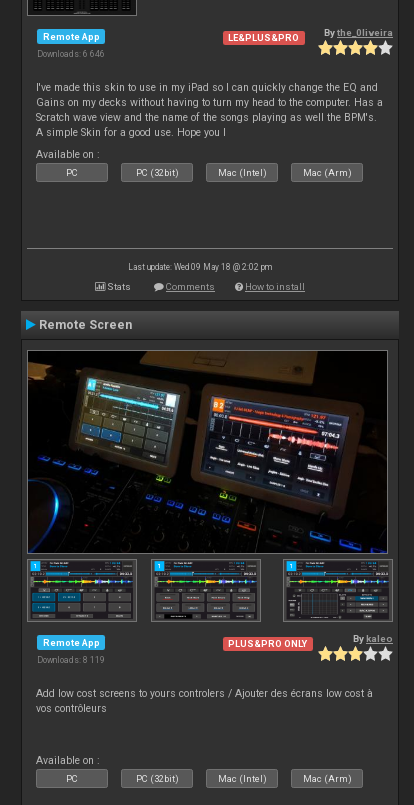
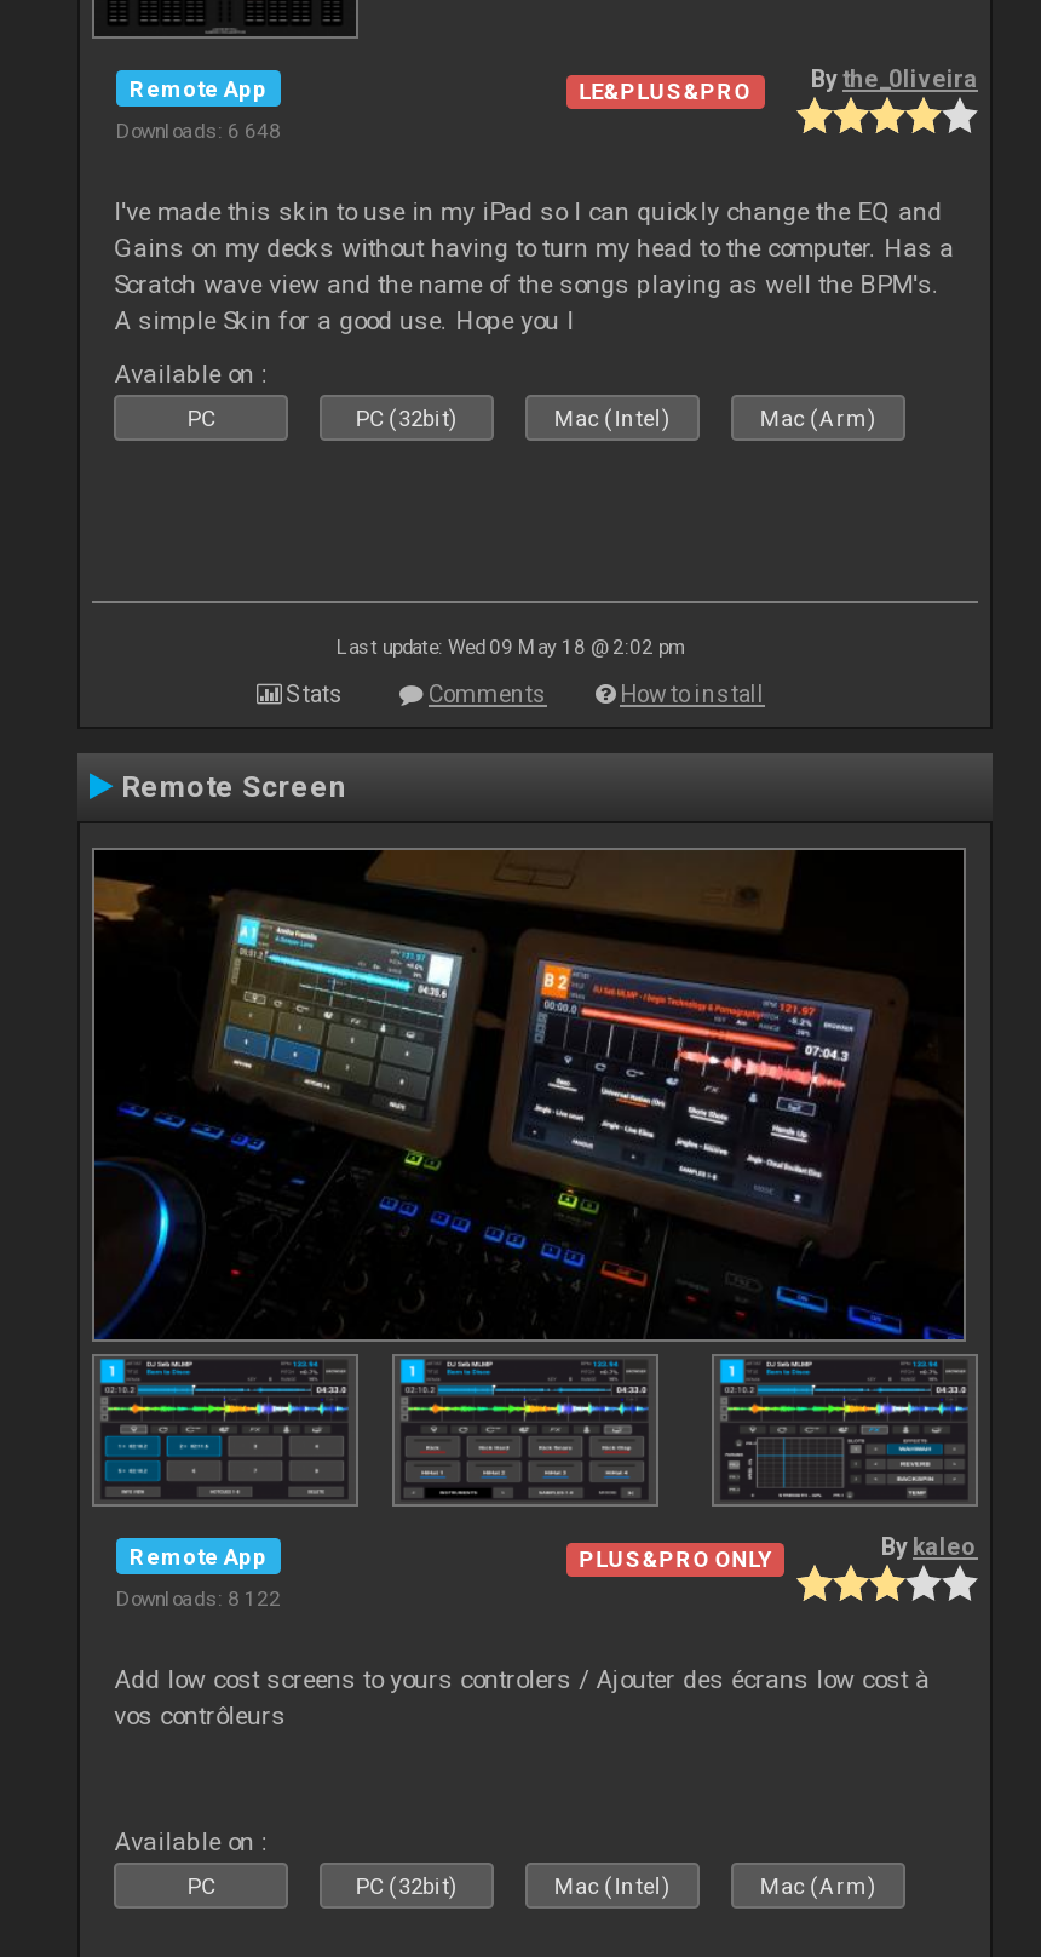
[37,49,105,59] Downloads: 6 646 -> [116,120,281,144] Downloads: 6 648
[37,655,105,665] Downloads: 8 119 -> [116,1588,281,1612] Downloads: 8 122

